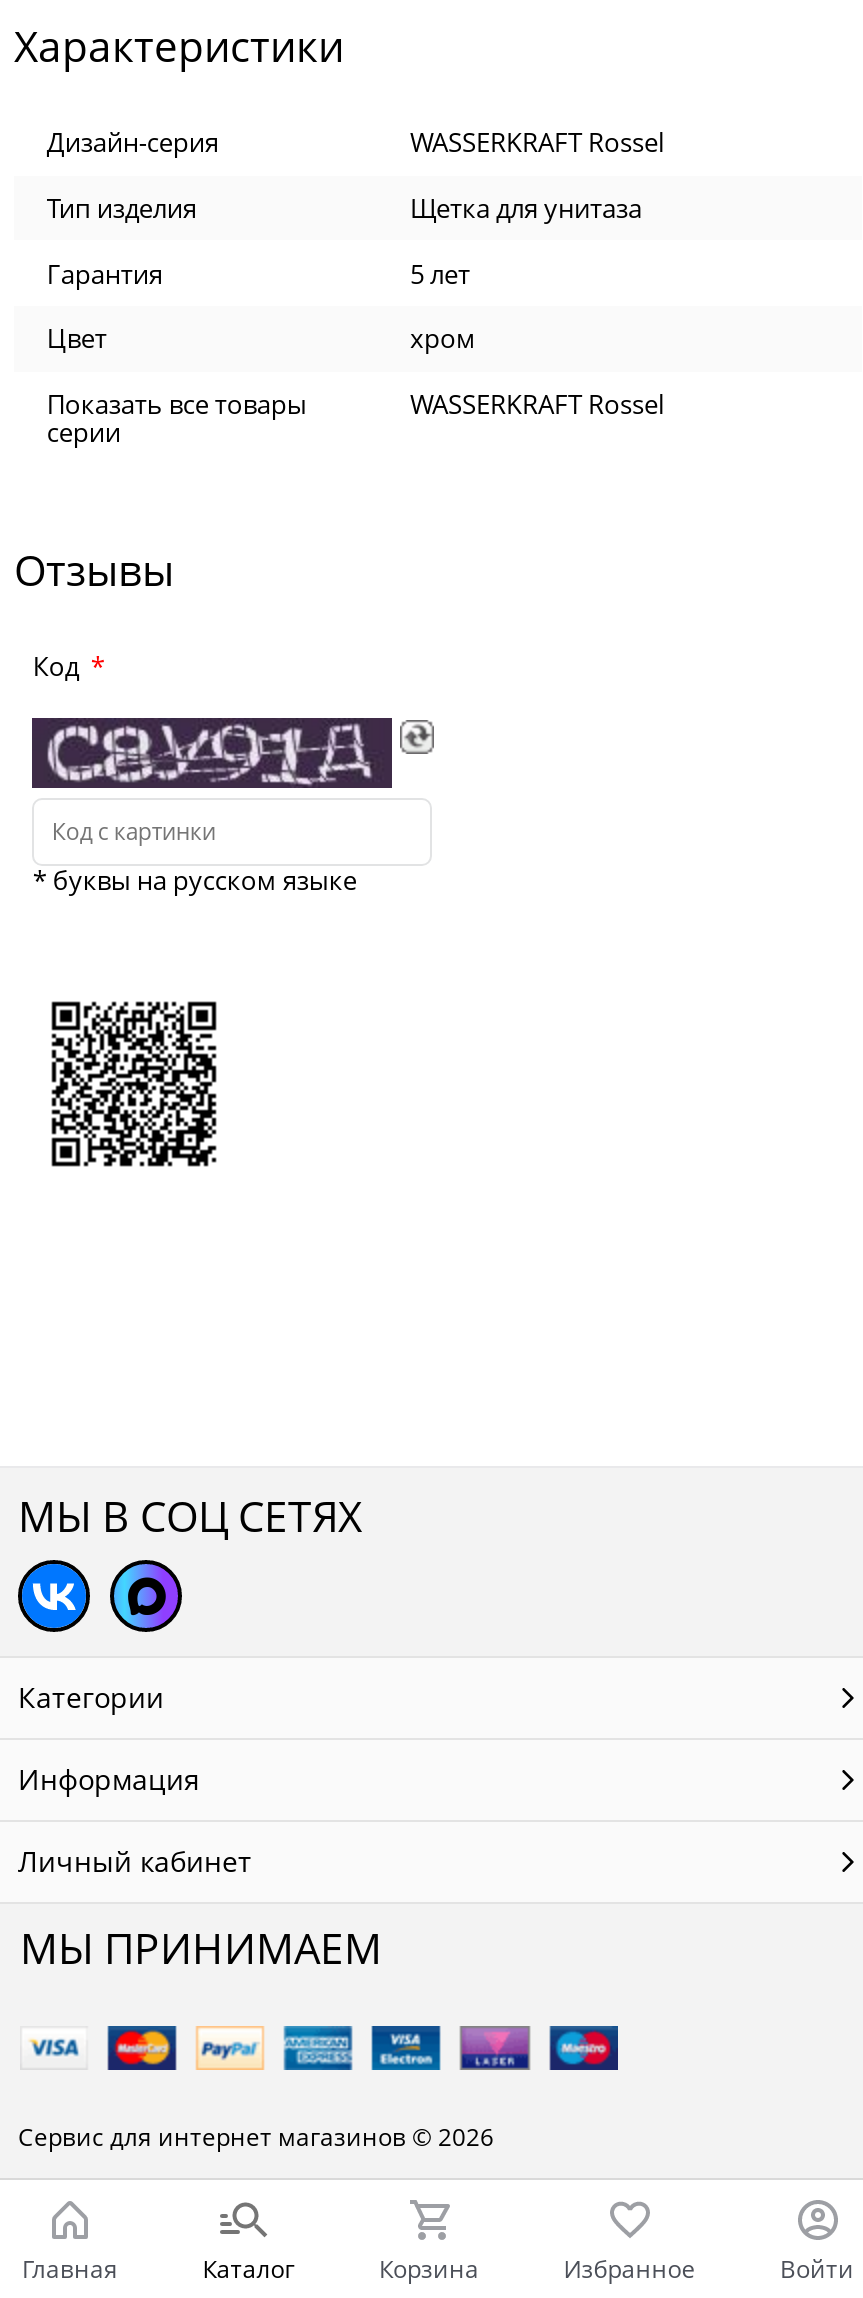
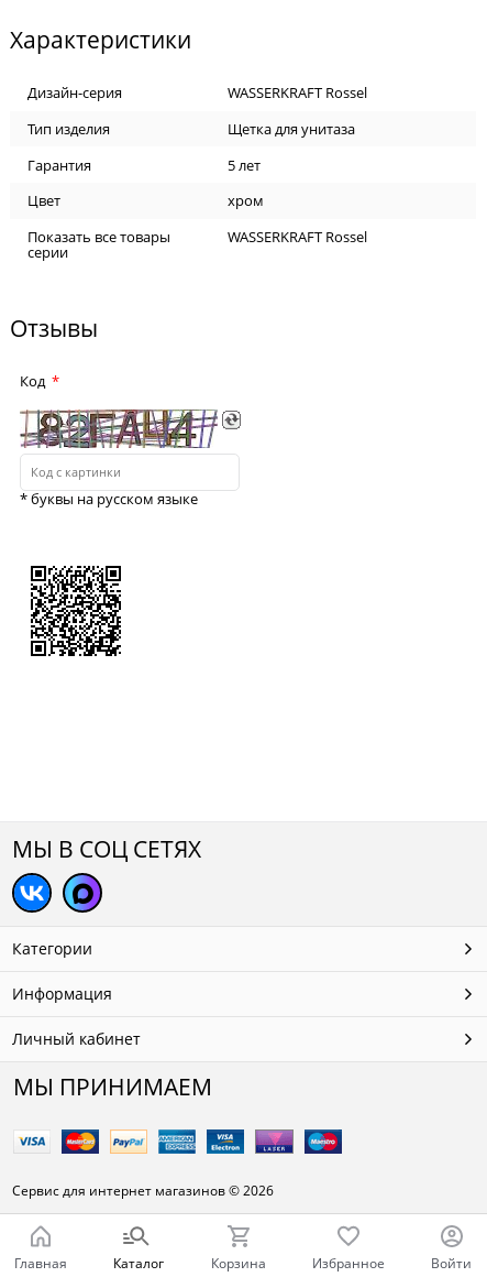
[30,716,394,790] [image] -> [20,408,218,449] [image]

